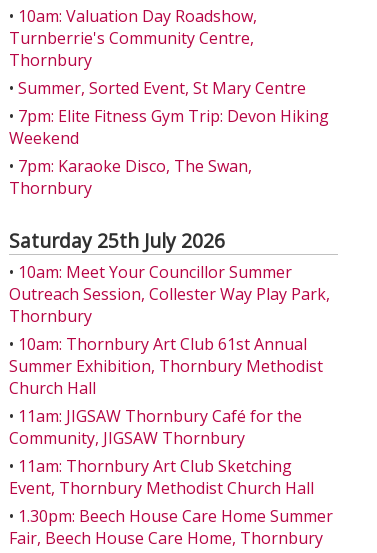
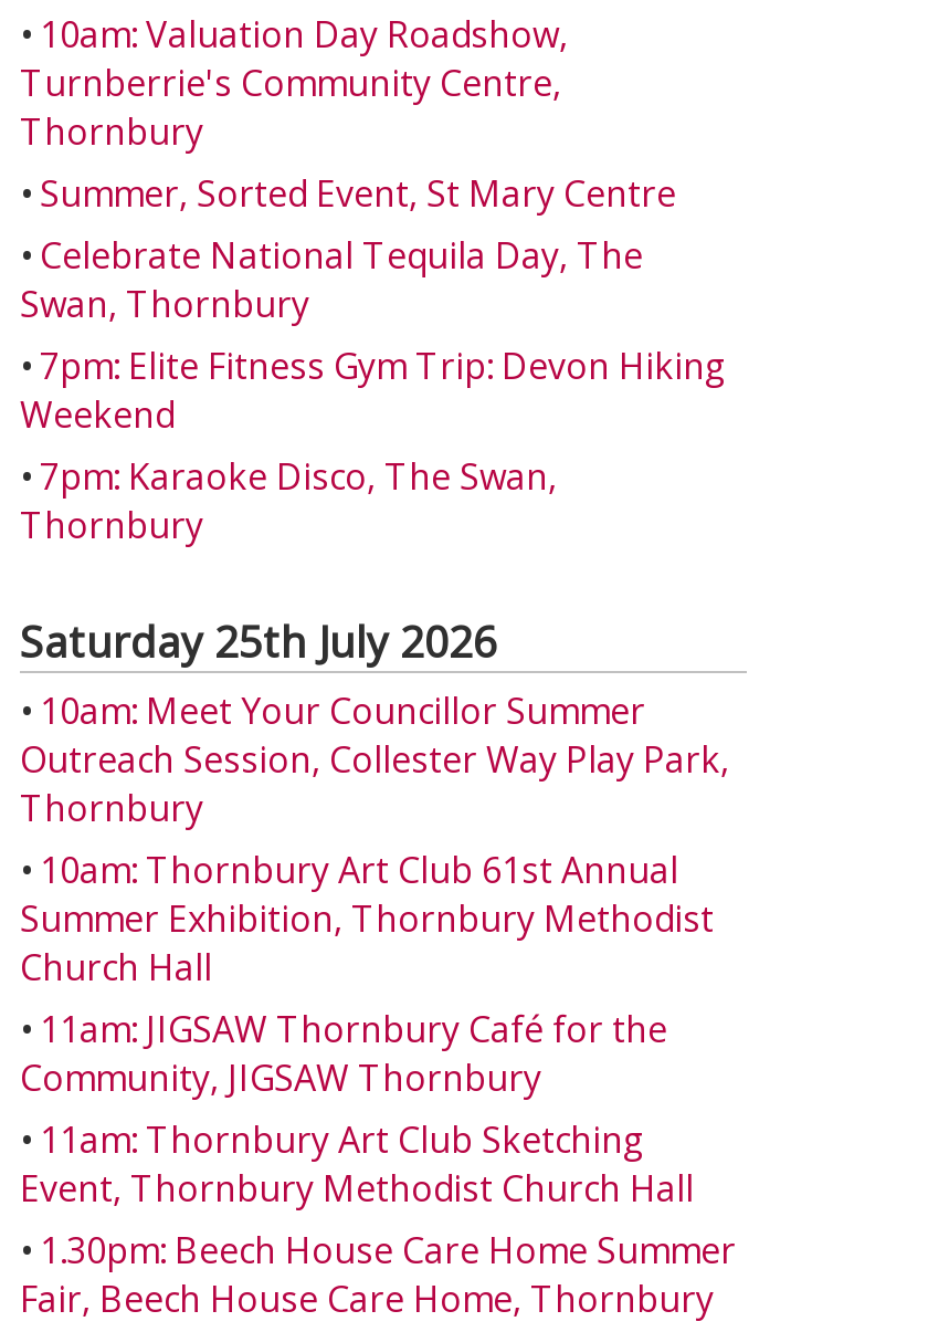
none -> [20,231,643,328] • Celebrate National Tequila Day, The | Swan, Thornbury

